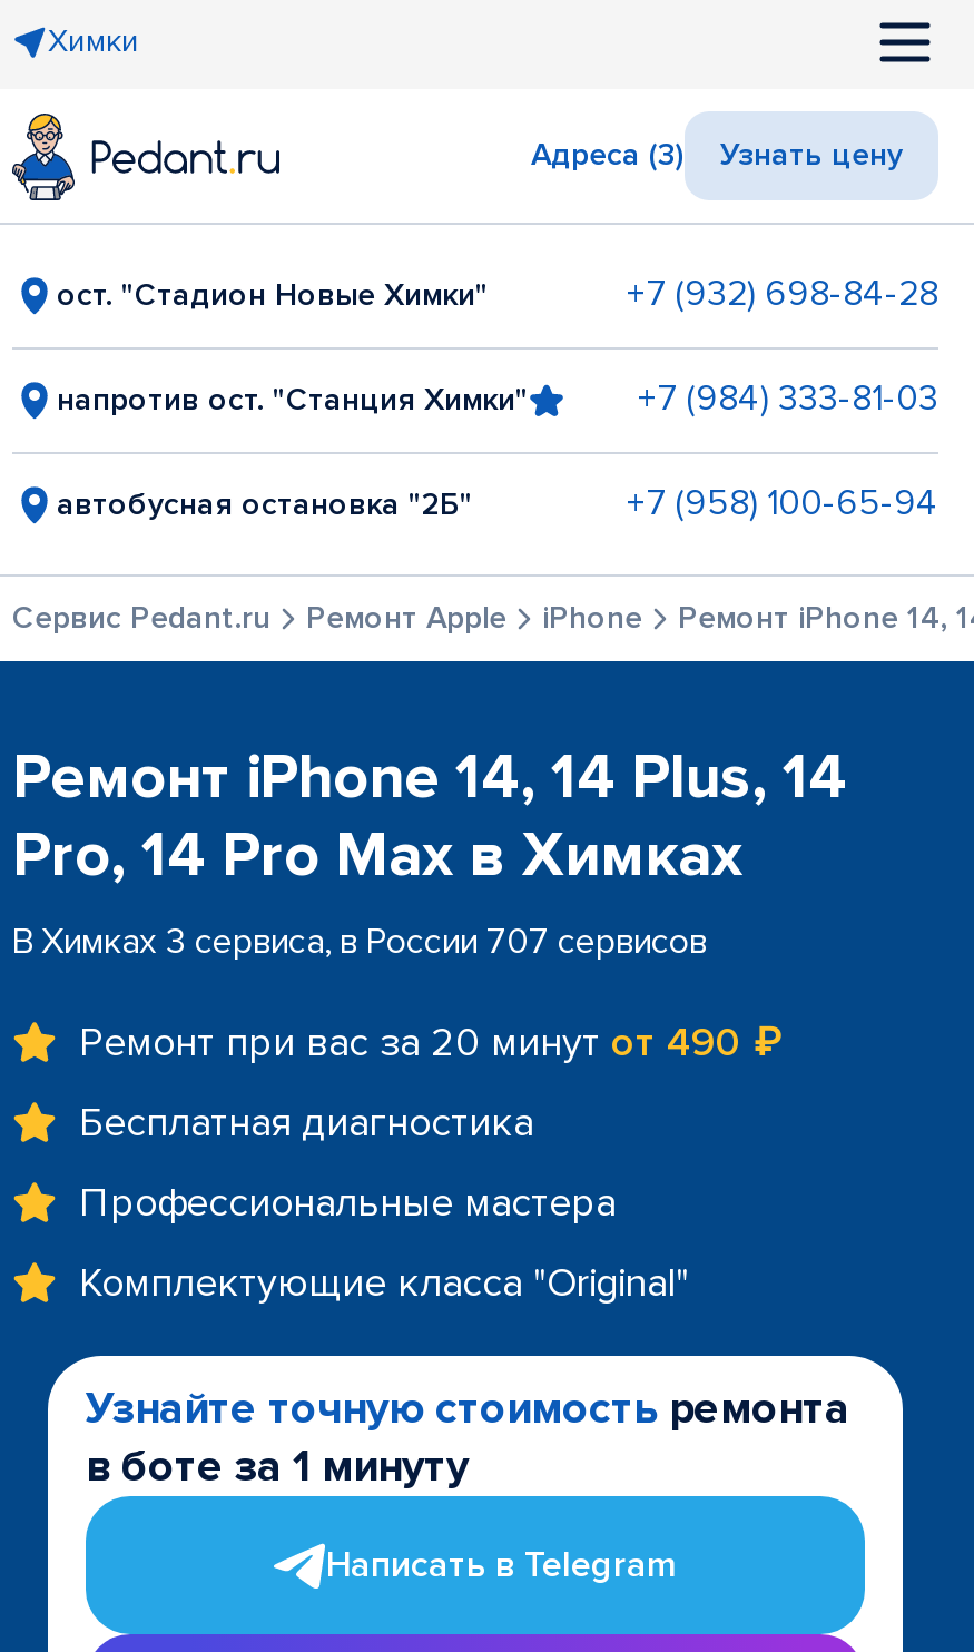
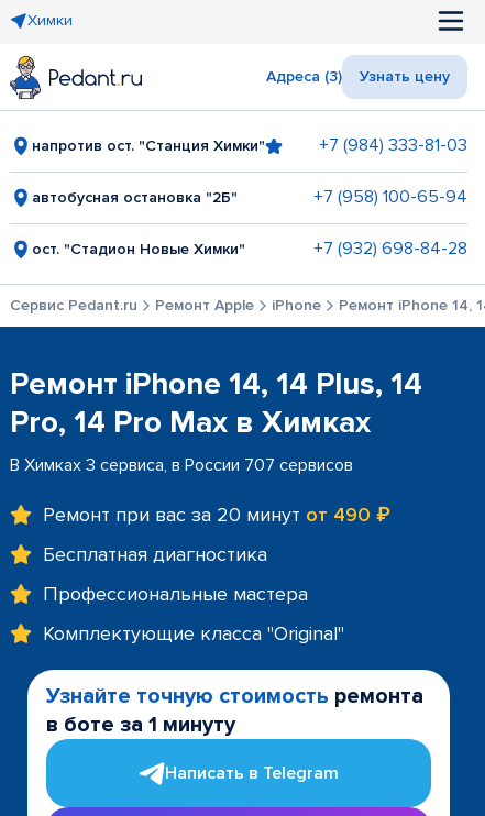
moved [57,272,938,316] -> [32,238,467,260]: ост. "Стадион Новые Химки" | +7 (932) 698-84-28
moved [57,376,938,525] -> [32,134,467,208]: напротив ост. "Станция Химки" | +7 (984) 333-81-03 | +7 (958) 100-65-94

